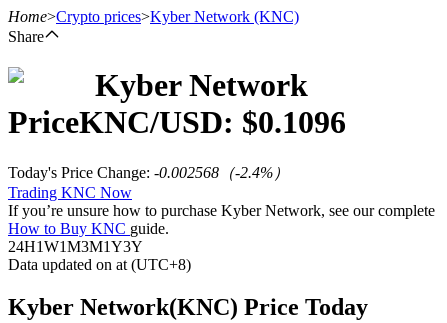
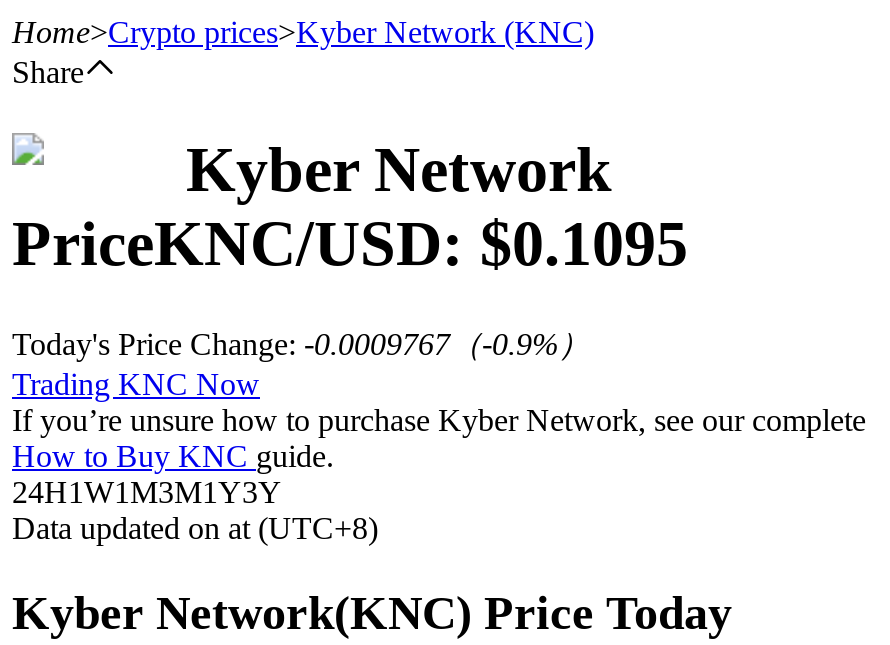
[8,104,346,140] PriceKNC/USD: $0.1096 -> [12,208,688,280] PriceKNC/USD: $0.1095
[8,164,289,181] Today's Price Change: -0.002568（-2.4%） -> [12,327,590,361] Today's Price Change: -0.0009767（-0.9%）

